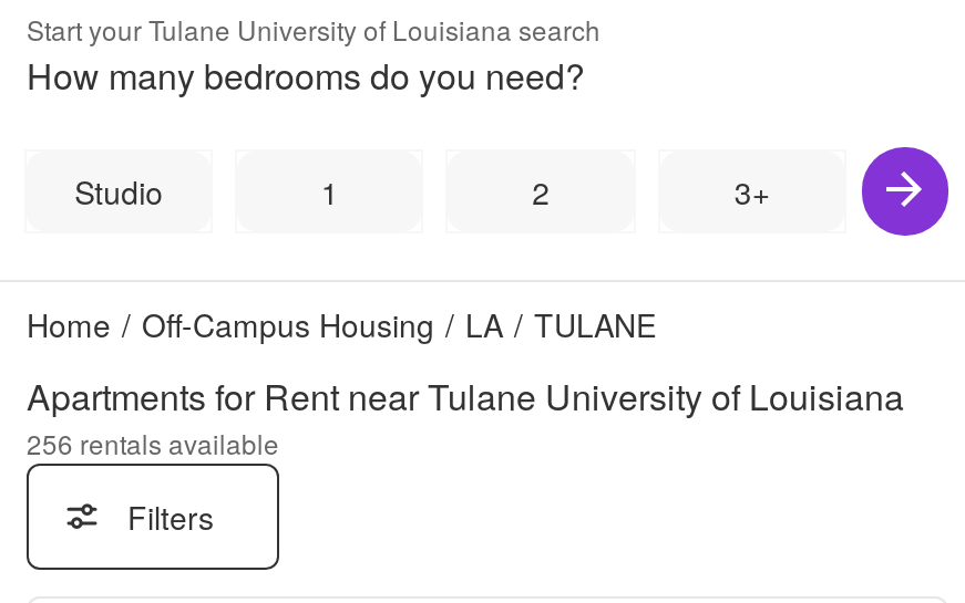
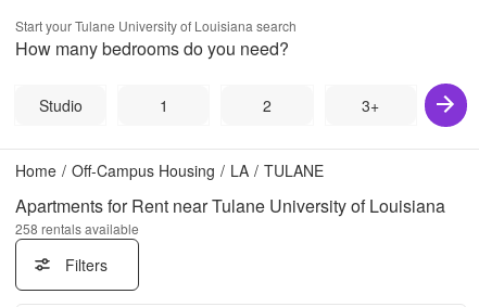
[27,424,279,461] 256 rentals available -> [15,219,139,238] 258 rentals available

